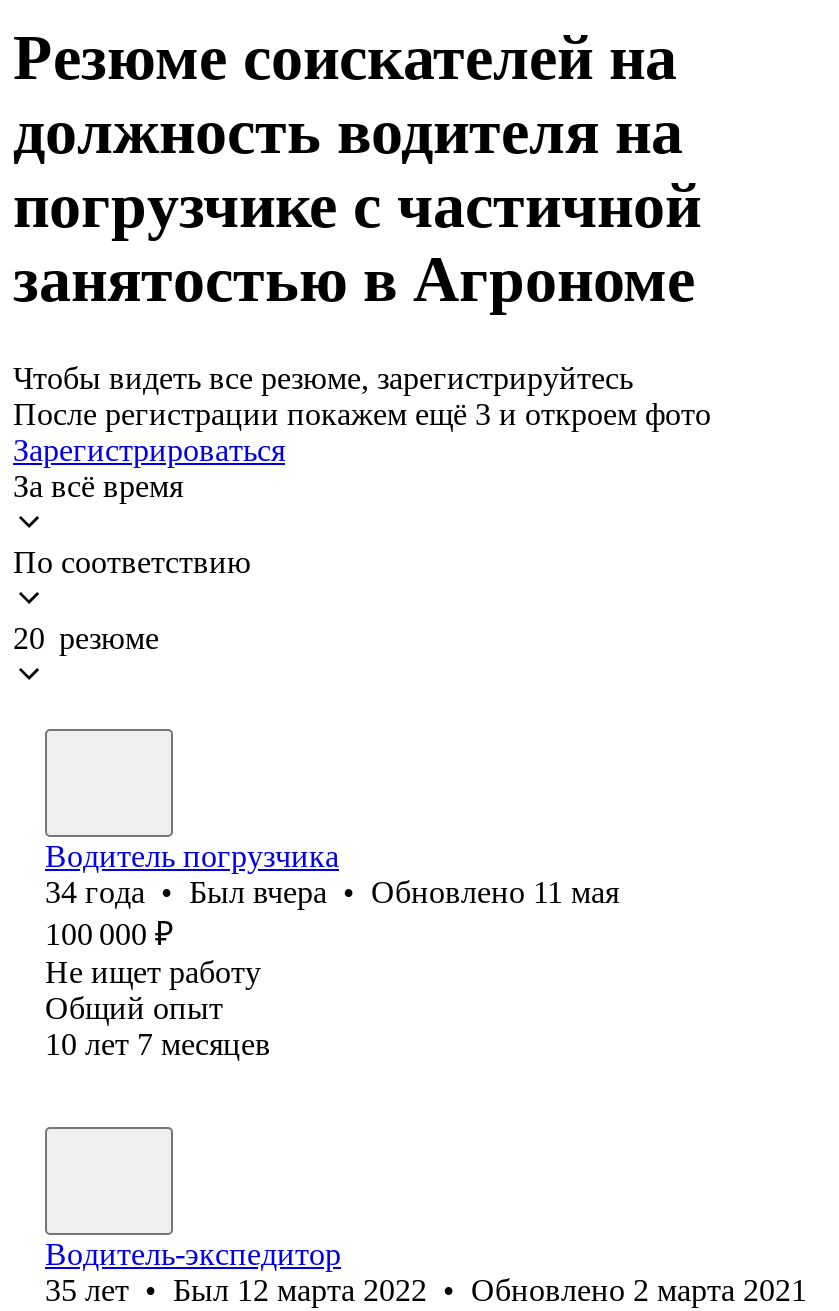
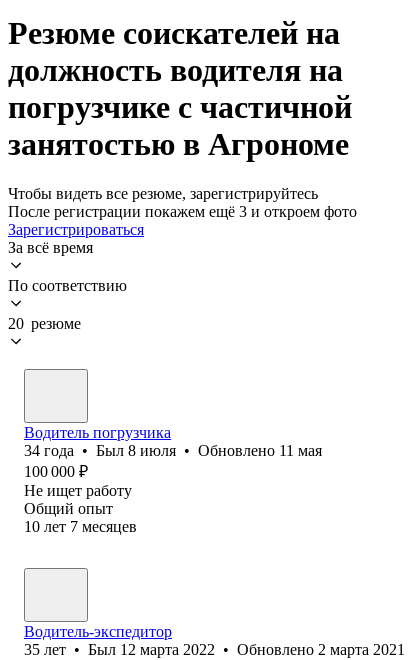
[45,875,619,909] 34 года • Был вчера • Обновлено 11 мая -> [24,442,322,459] 34 года • Был 8 июля • Обновлено 11 мая

